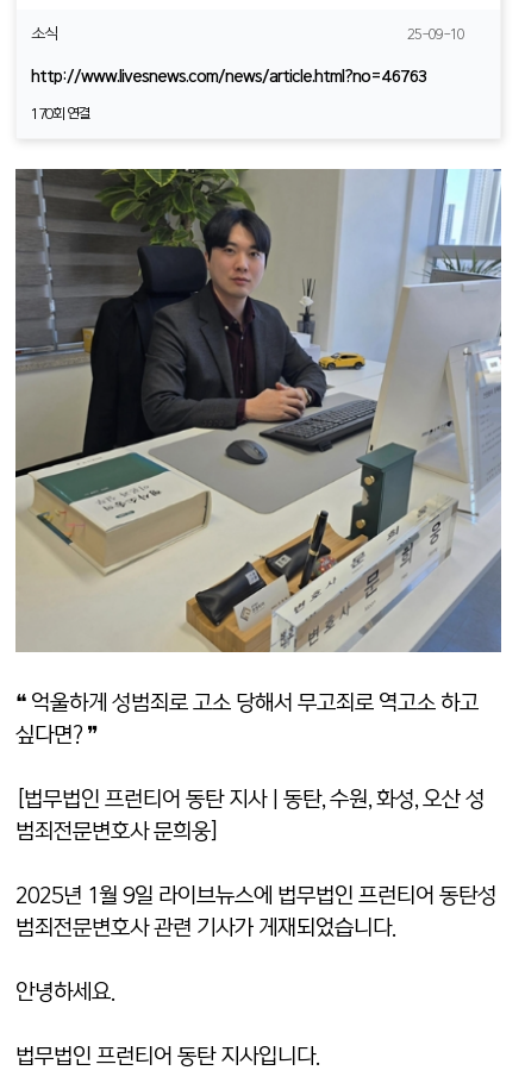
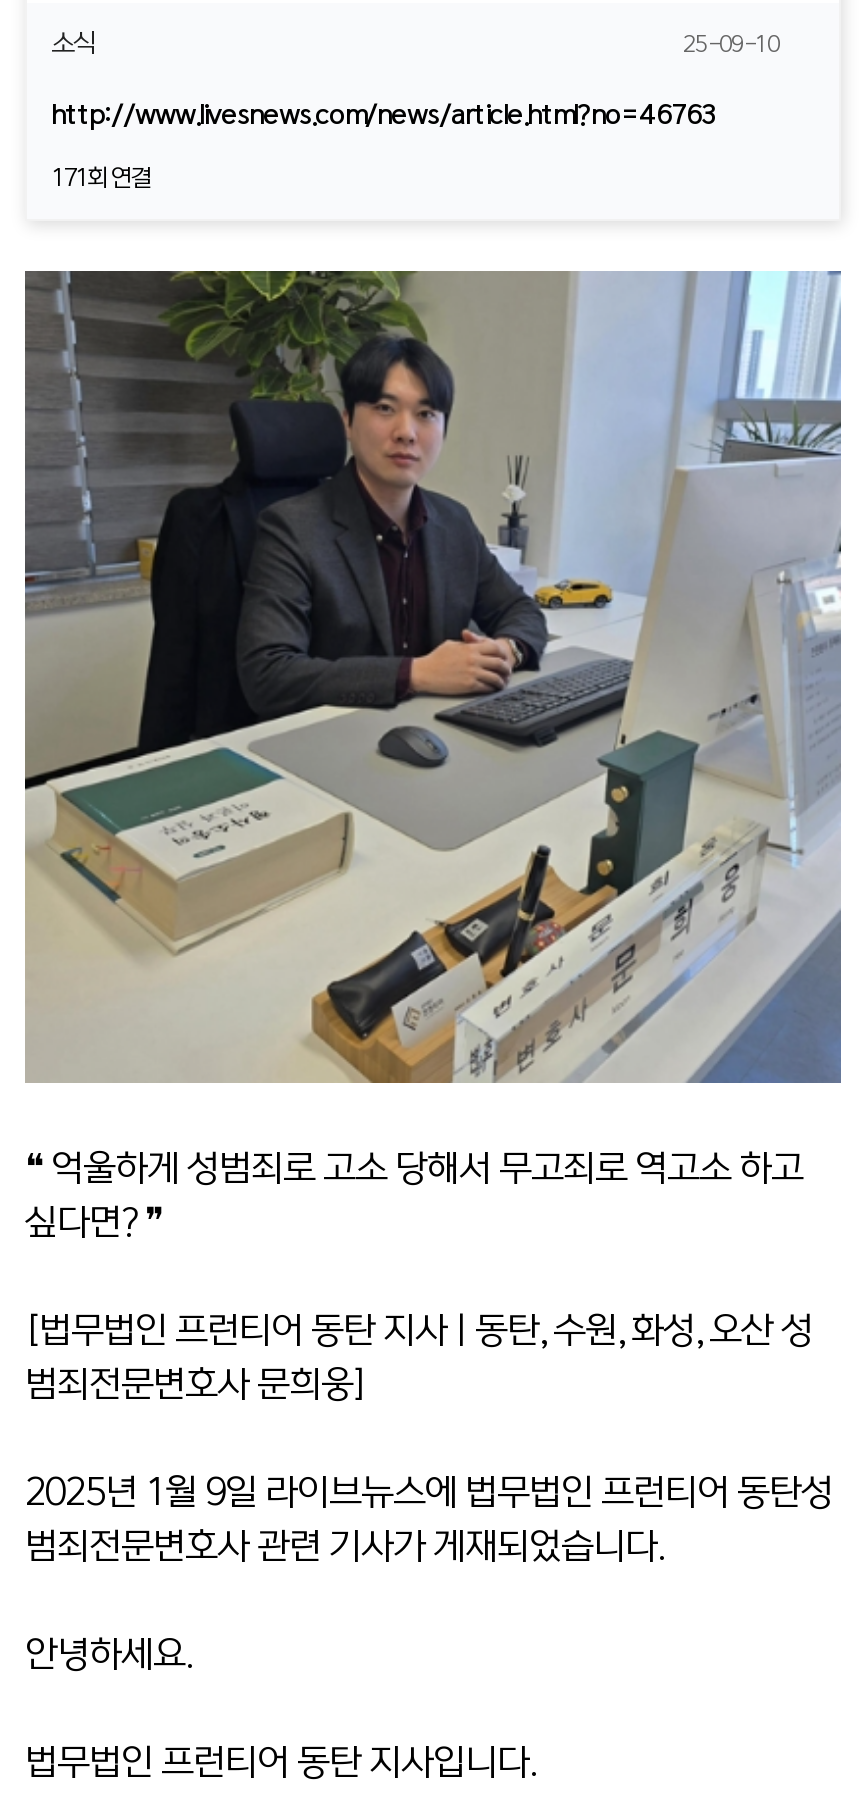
[31,106,90,121] 170회 연결 -> [51,165,151,191] 171회 연결

